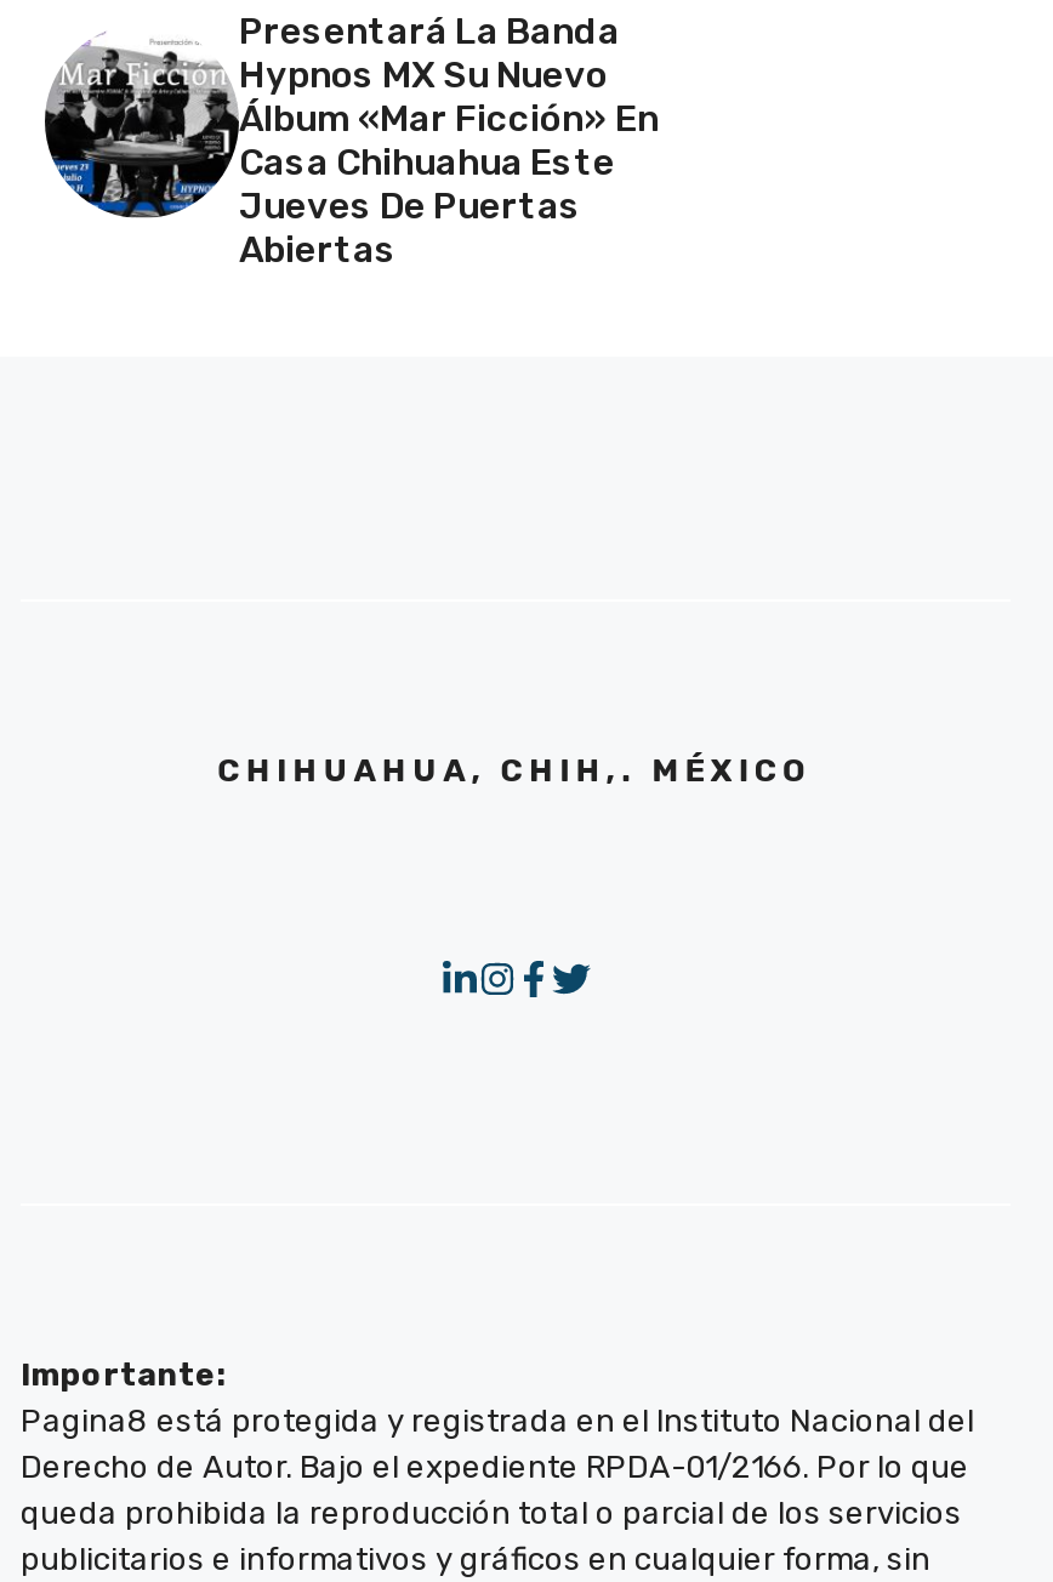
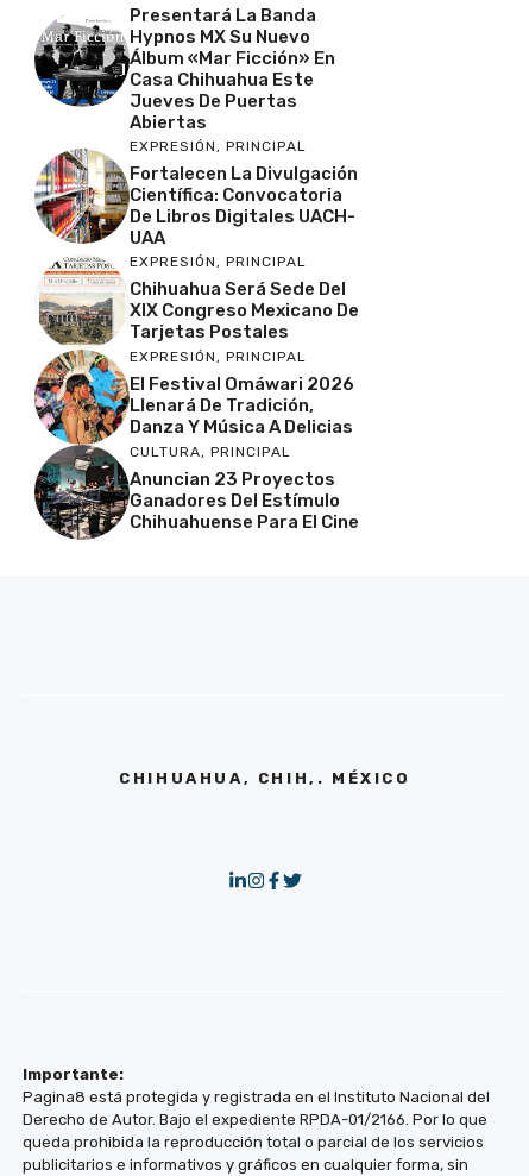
none -> [33,138,359,533] [image] | EXPRESIÓN, PRINCIPAL | Fortalecen La Divulgación | Científica: Convocatoria | De Libros Digitales UACH- | UAA | EXPRESIÓN, PRINCIPAL | Chihuahua Será Sede Del | XIX Congreso Mexicano De | Tarjetas Postales | EXPRESIÓN, PRINCIPAL | El Festival Omáwari 2026 | Llenará De Tradición, | Danza Y Música A Delicias | CULTURA, PRINCIPAL | Anuncian 23 Proyectos | Ganadores Del Estímulo | Chihuahuense Para El Cine
none -> [33,257,113,541] [image]

